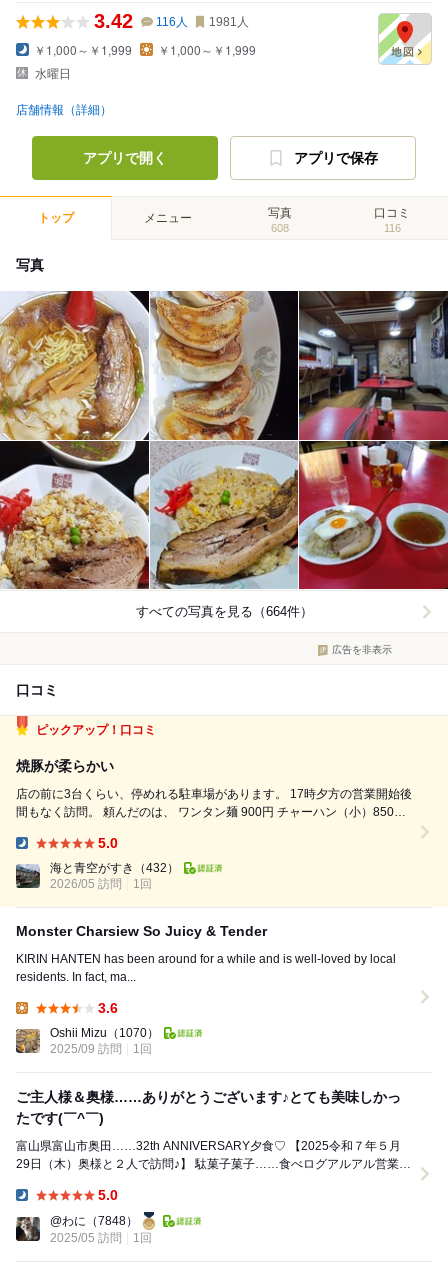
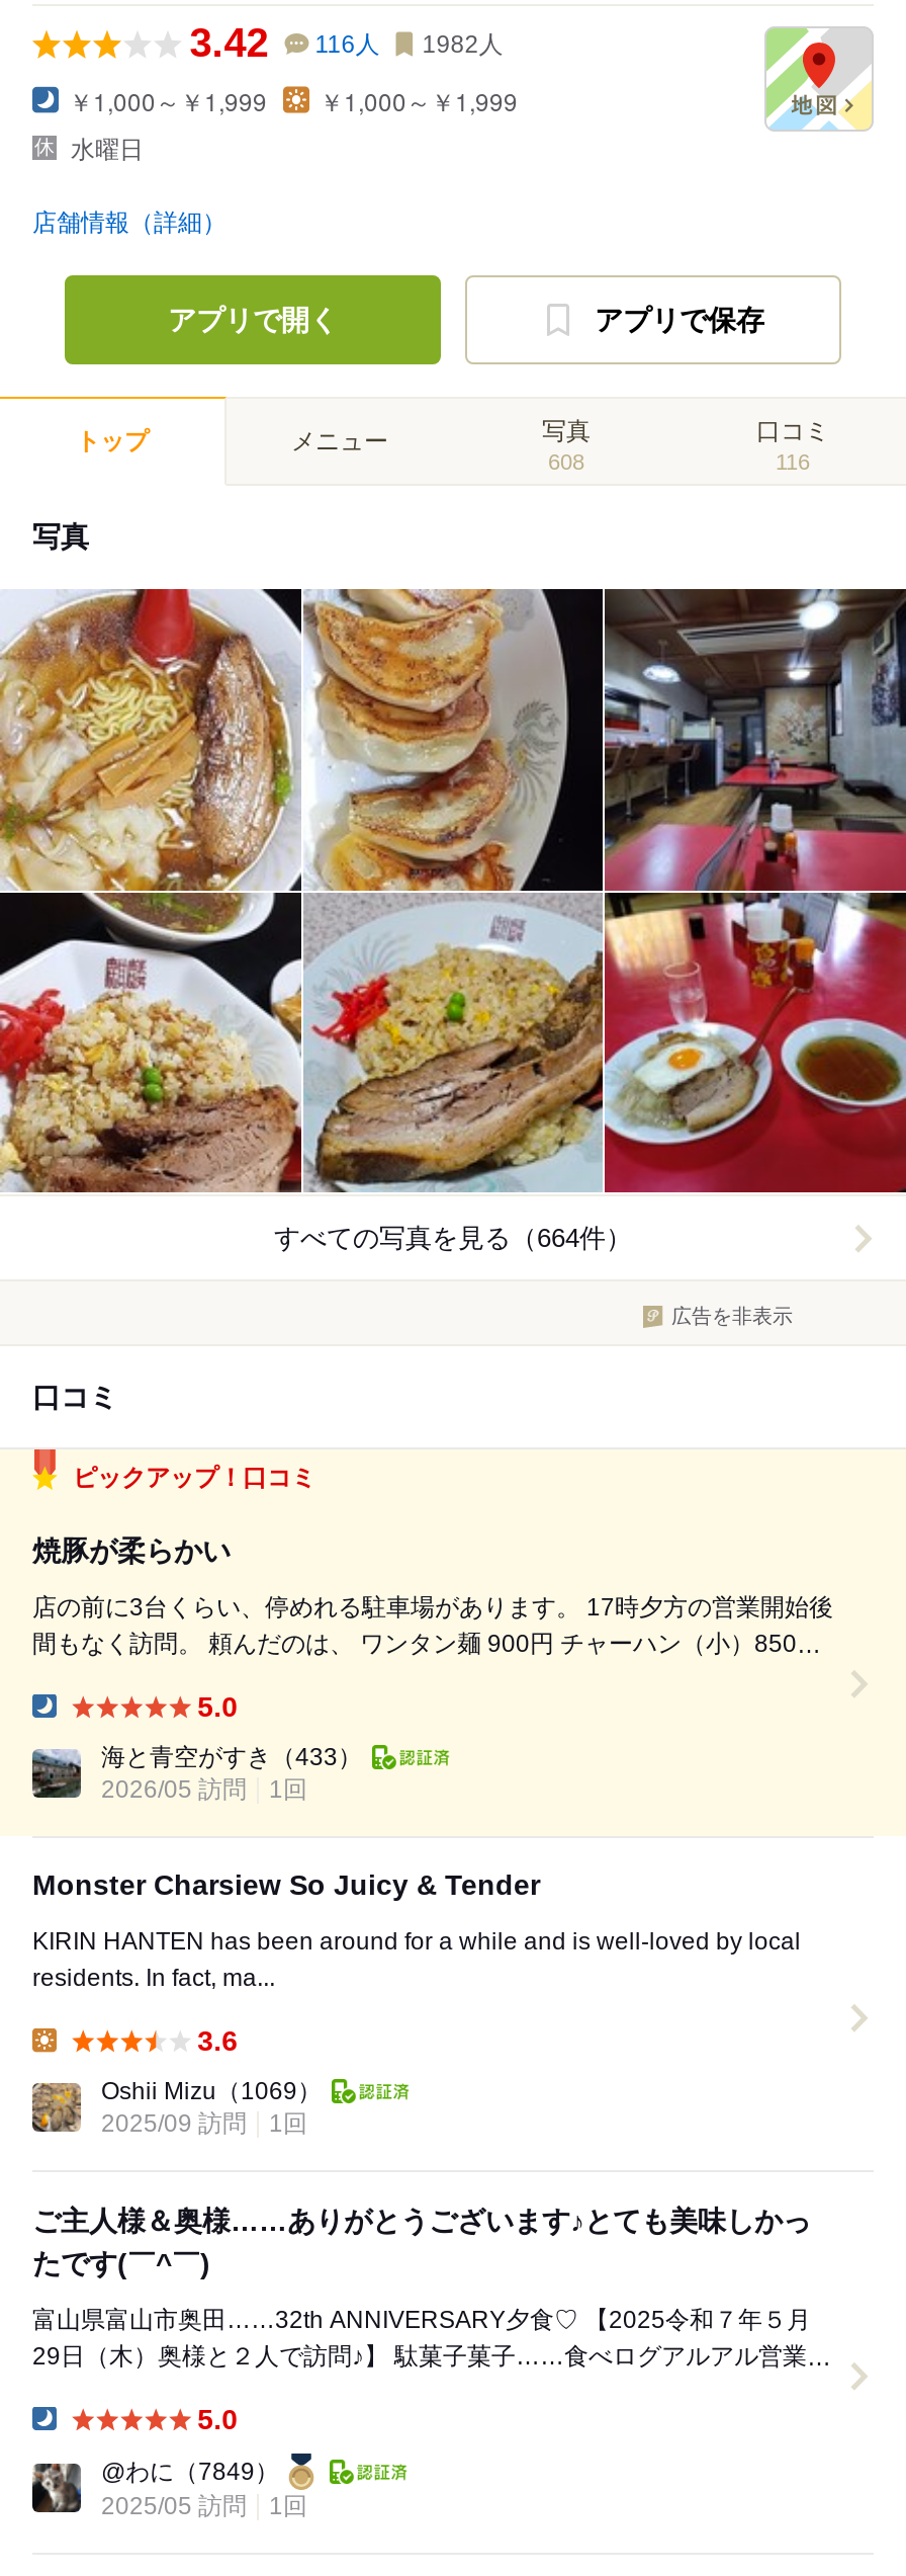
[94,10,249,32] 3.42 116人 1981人 -> [190,20,503,65] 3.42 116人 1982人
[50,861,179,875] 海と青空がすき（432） -> [101,1744,362,1772] 海と青空がすき（433）
[50,1026,159,1040] Oshii Mizu（1070） -> [101,2078,322,2106] Oshii Mizu（1069）
[50,1214,138,1228] @わに（7848） -> [101,2458,279,2487] @わに（7849）

